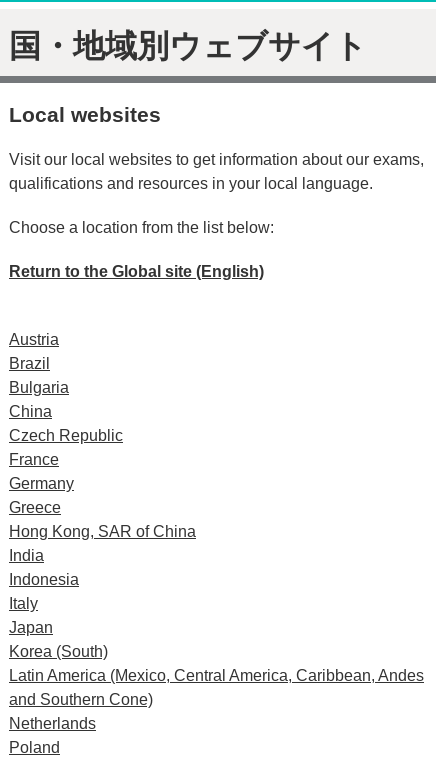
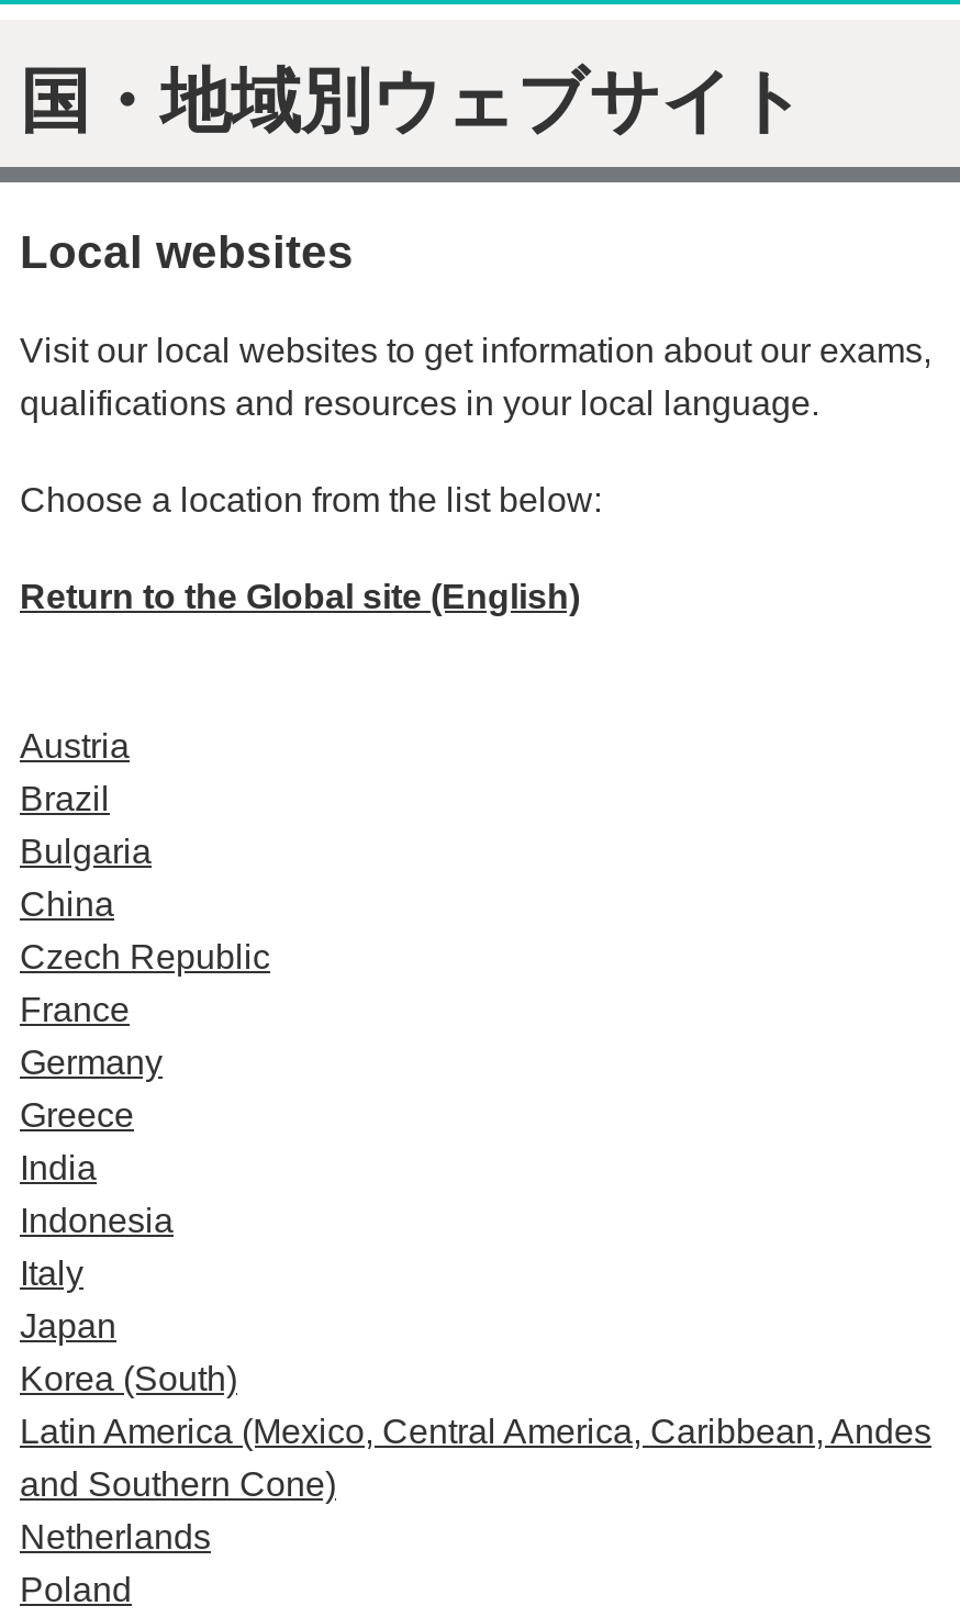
[9,522,196,539] Hong Kong, SAR of China -> none

